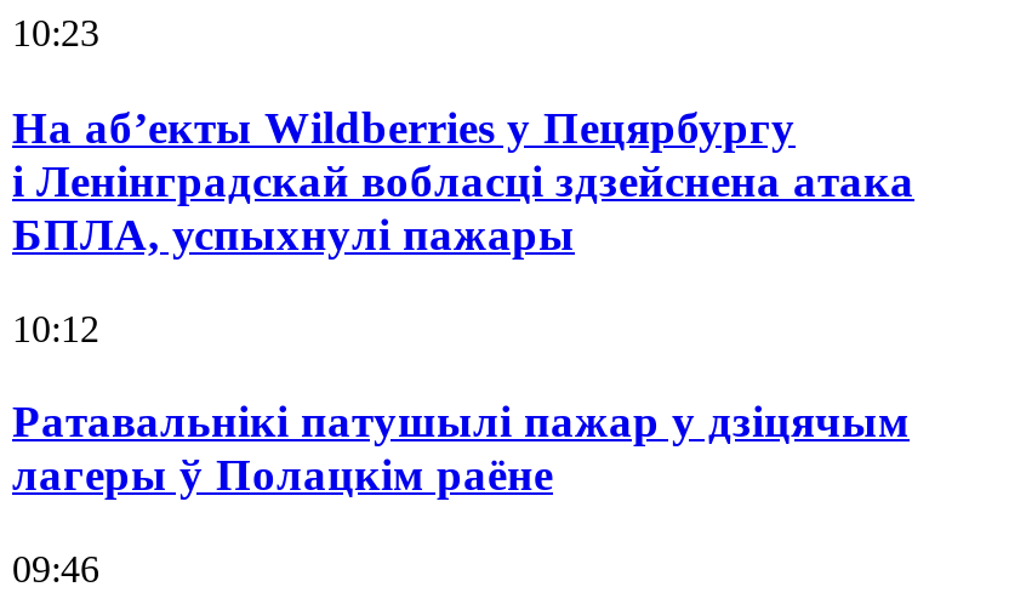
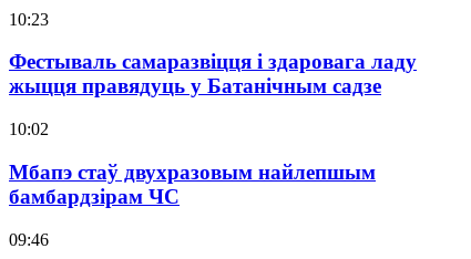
[12,102,914,260] На аб’екты Wildberries у Пецярбургу | і Ленінградскай вобласці здзейснена атака | БПЛА, успыхнулі пажары -> [9,50,417,98] Фестываль самаразвіцця і здаровага ладу | жыцця правядуць у Батанічным садзе
[12,307,99,349] 10:12 -> [9,120,49,139] 10:02
[12,396,910,501] Ратавальнікі патушылі пажар у дзіцячым | лагеры ў Полацкім раёне -> [9,160,376,208] Мбапэ стаў двухразовым найлепшым | бамбардзірам ЧС

